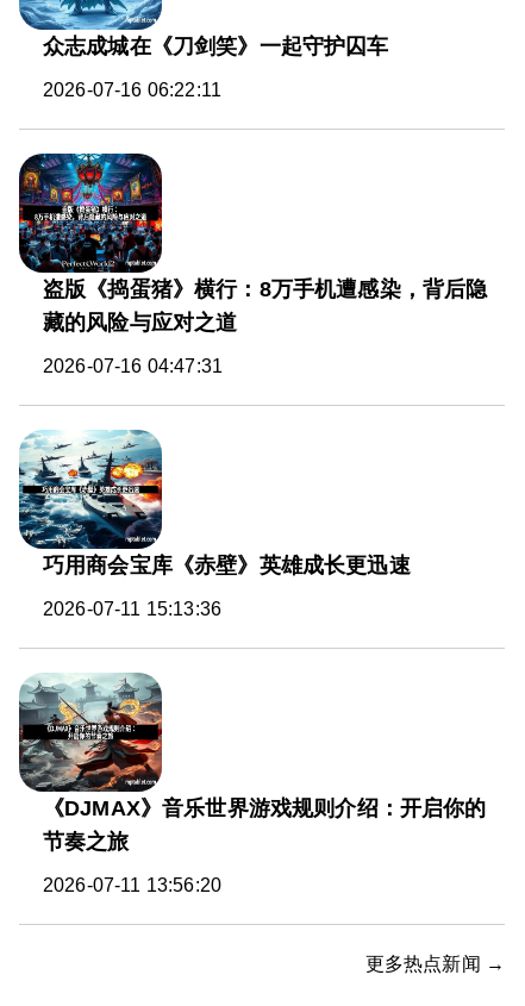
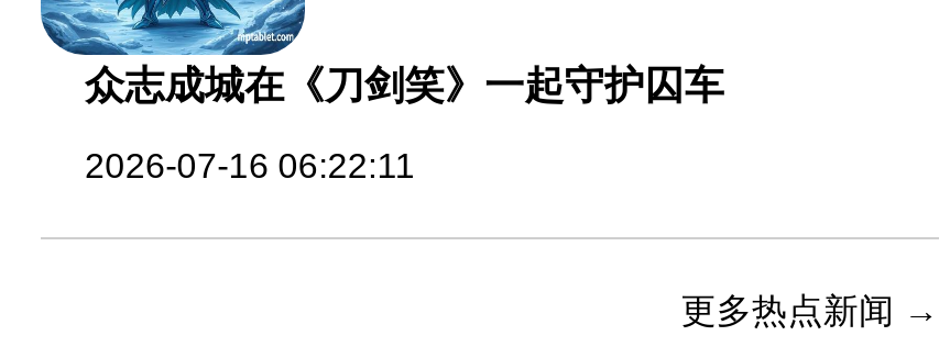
[18,152,487,376] [image] | 盗版《捣蛋猪》横行：8万手机遭感染，背后隐 | 藏的风险与应对之道 | 2026-07-16 04:47:31 -> none
[18,429,410,619] [image] | 巧用商会宝库《赤壁》英雄成长更迅速 | 2026-07-11 15:13:36 -> none
[18,671,486,895] [image] | 《DJMAX》音乐世界游戏规则介绍：开启你的 | 节奏之旅 | 2026-07-11 13:56:20 -> none

